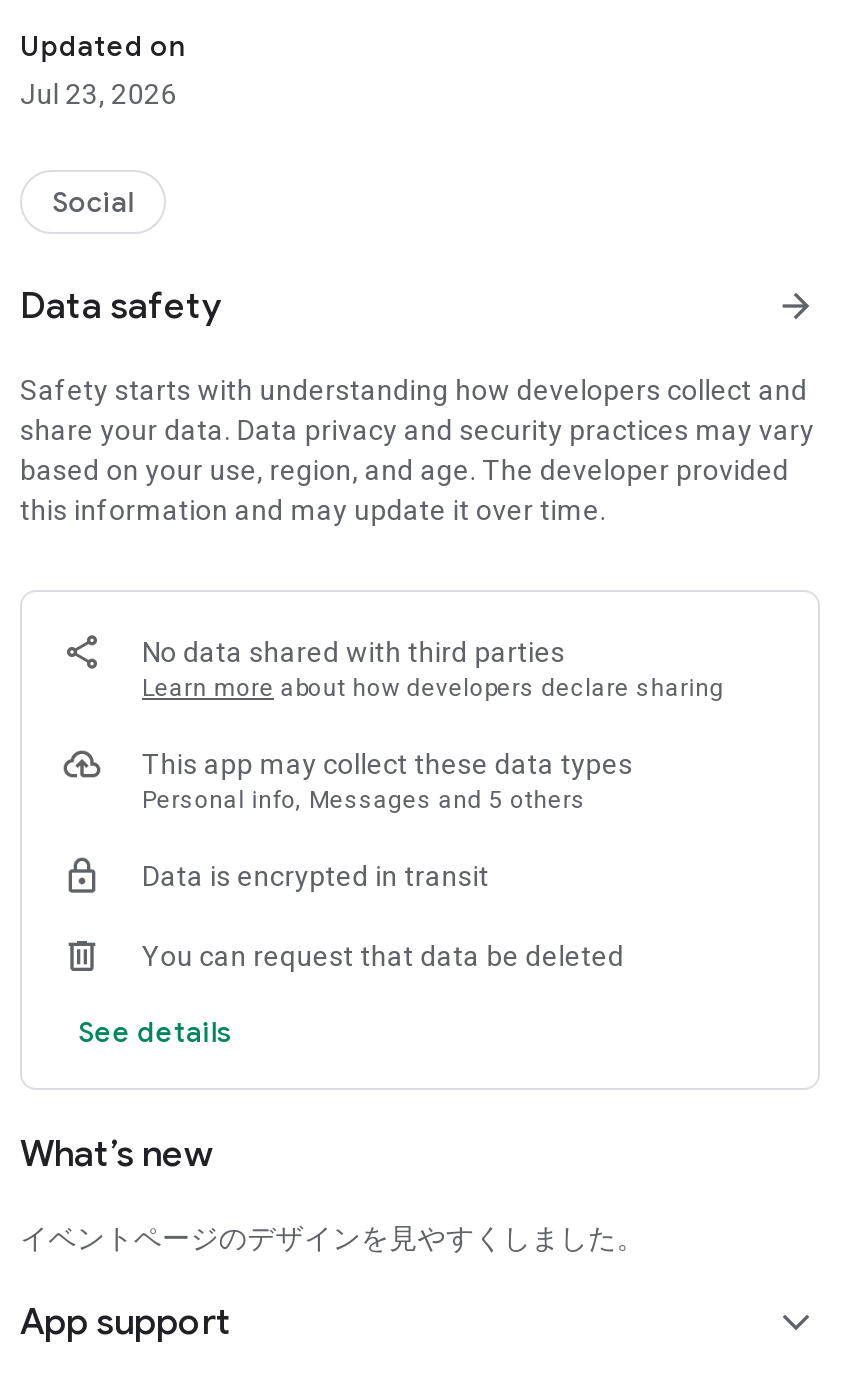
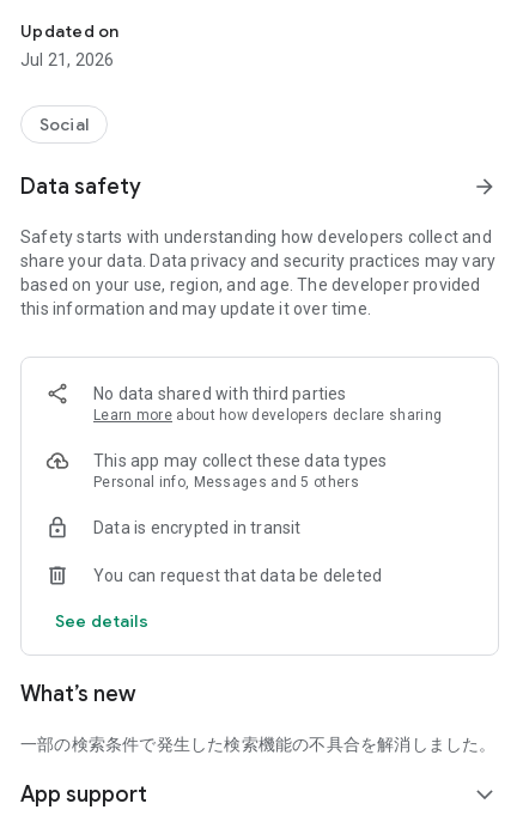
[20,78,177,110] Jul 23, 2026 -> [20,50,114,69] Jul 21, 2026
[20,1222,645,1254] イベントページのデザインを見やすくしました。 -> [20,735,496,754] 一部の検索条件で発生した検索機能の不具合を解消しました。

